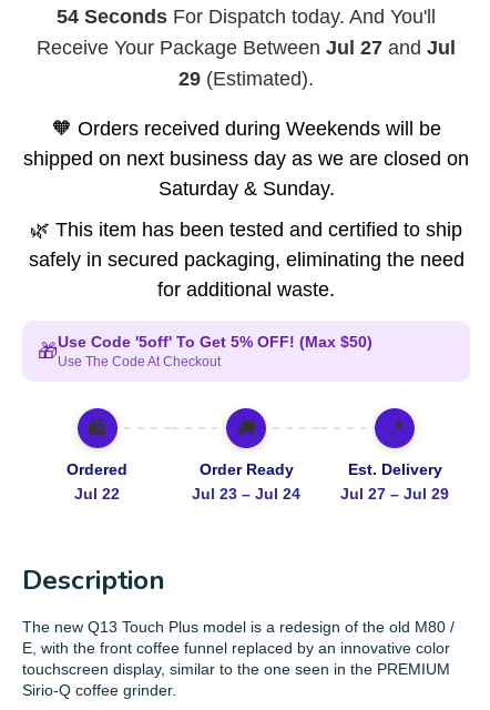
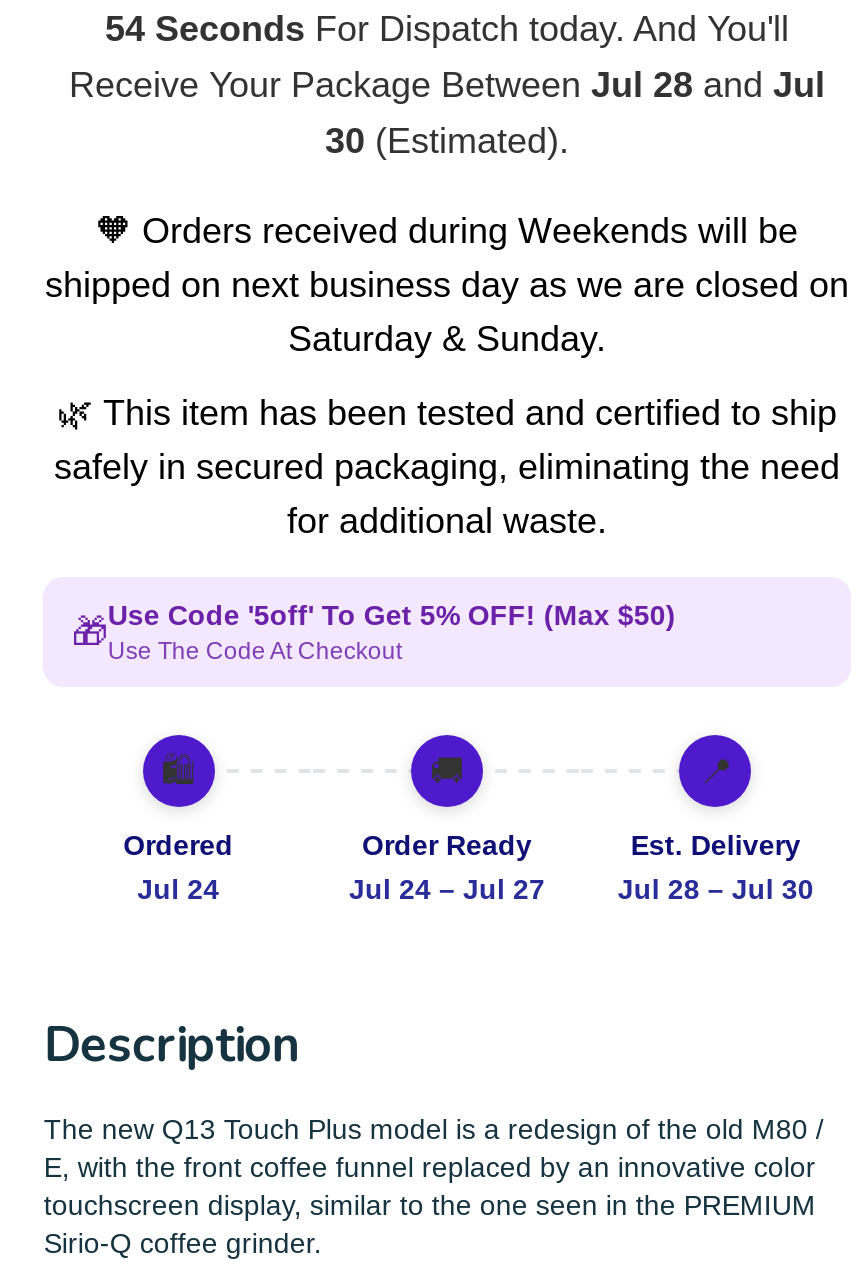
[37,37,456,59] Receive Your Package Between Jul 27 and Jul -> [69,65,825,105] Receive Your Package Between Jul 28 and Jul
[178,68,314,90] 29 (Estimated). -> [325,121,569,161] 30 (Estimated).
[74,485,120,503] Jul 22 -> [137,873,219,905] Jul 24
[192,485,300,503] Jul 23 – Jul 24 -> [349,873,545,905] Jul 24 – Jul 27
[341,485,449,503] Jul 27 – Jul 29 -> [618,873,814,905] Jul 28 – Jul 30

